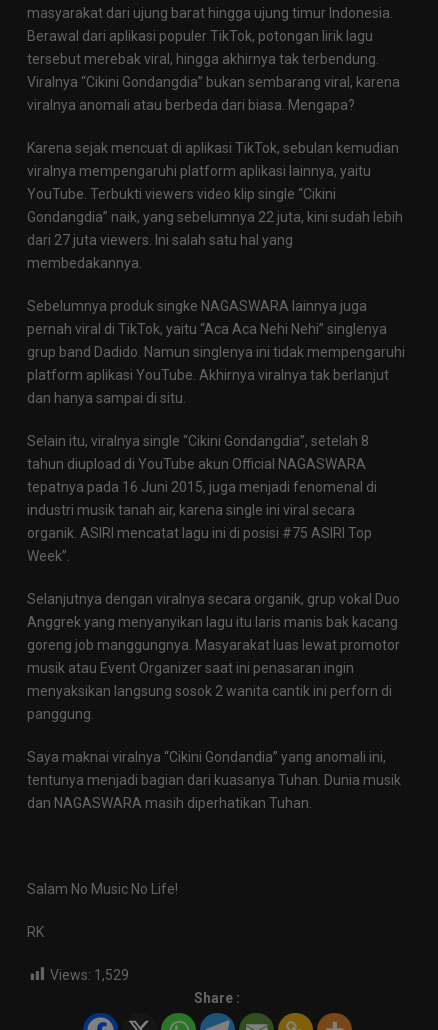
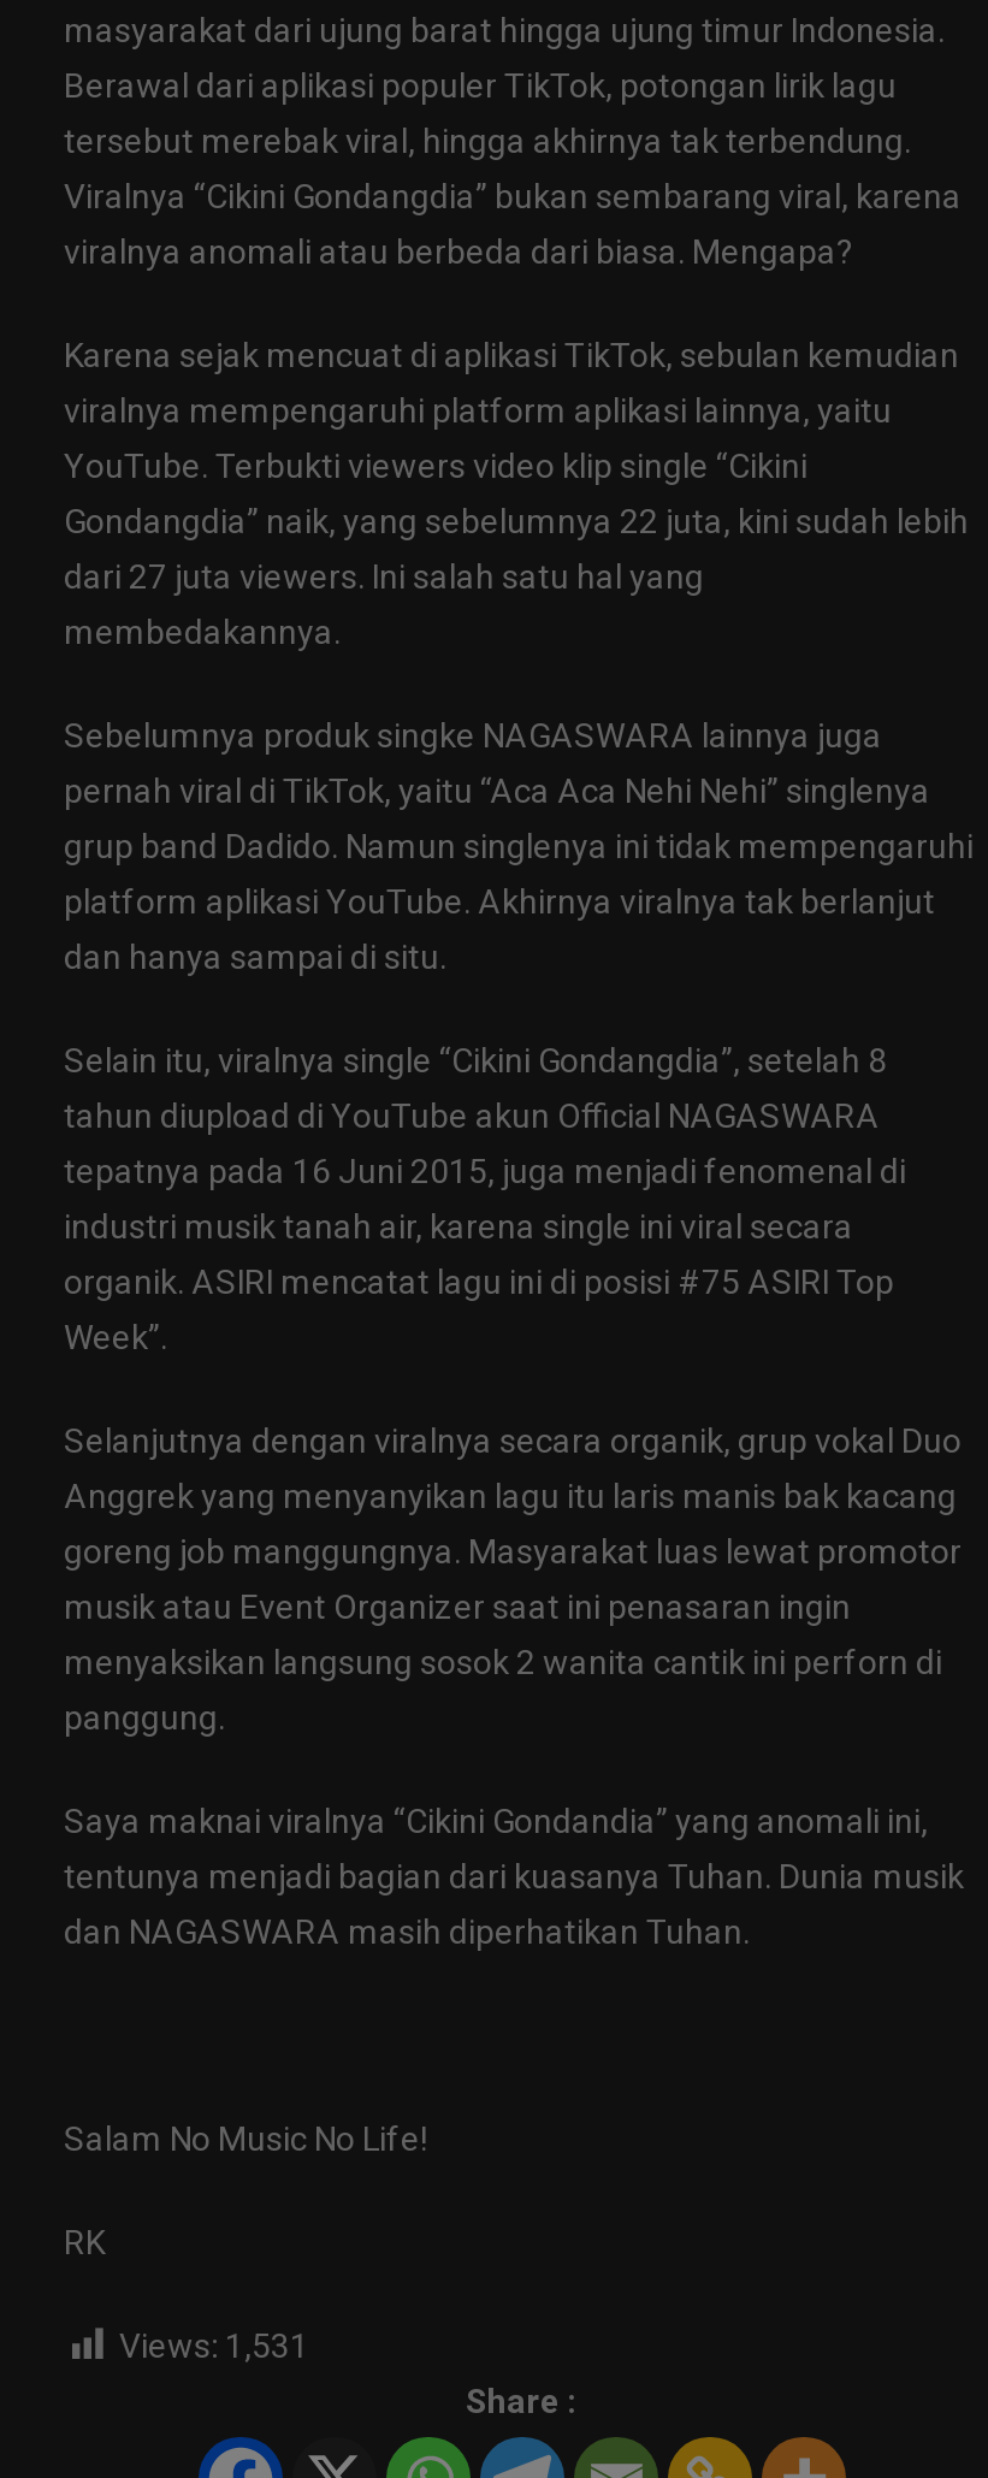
[50,967,129,983] Views: 1,529 -> [119,2325,309,2364] Views: 1,531

